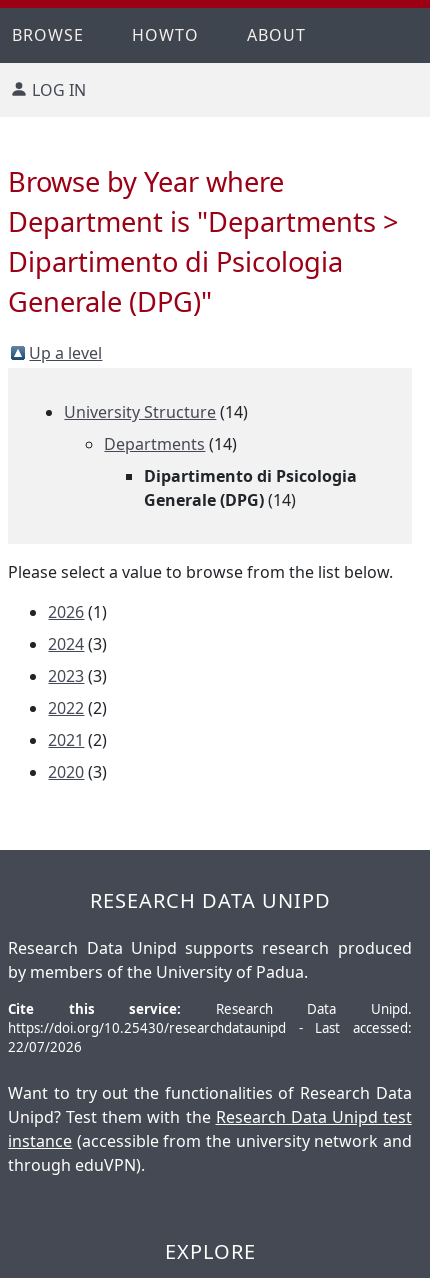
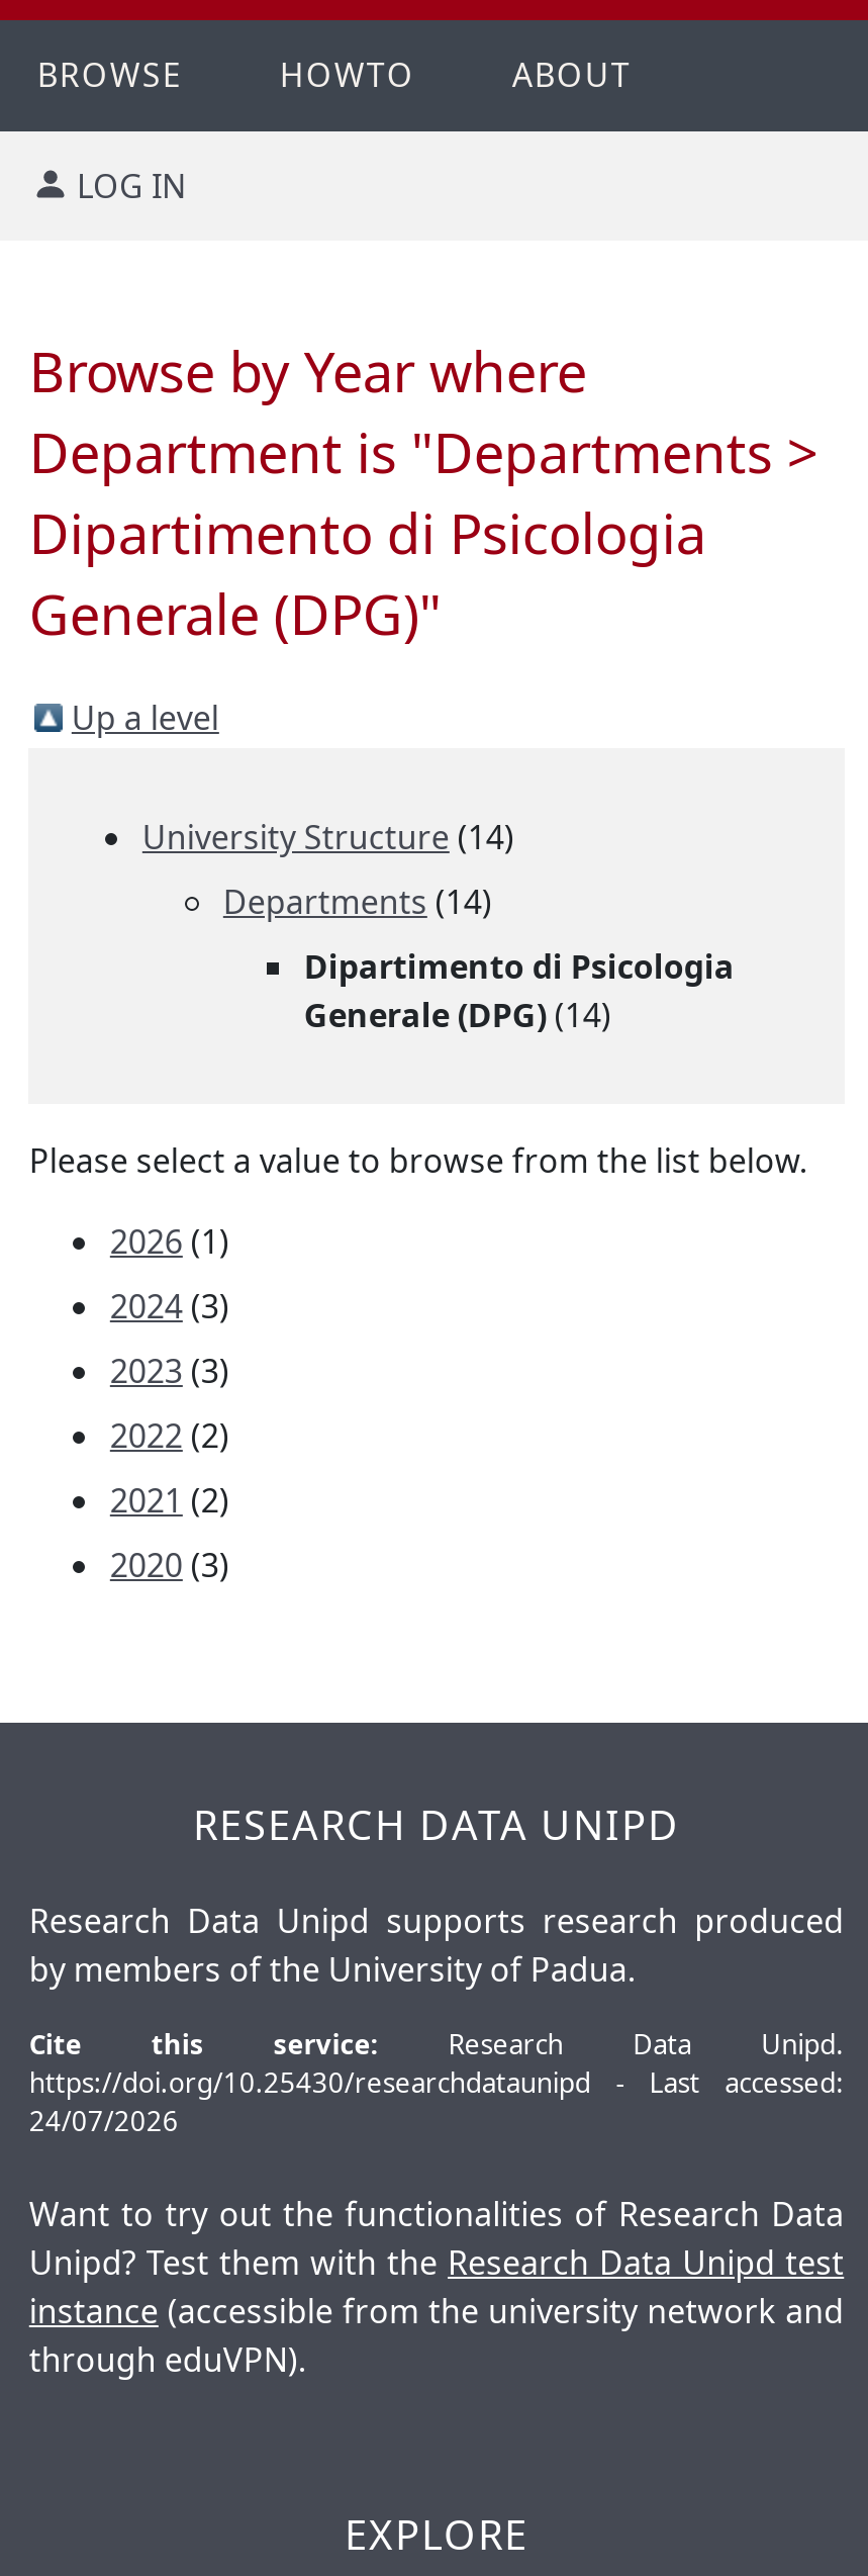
[8,1038,82,1056] 22/07/2026 -> [29,2103,179,2139] 24/07/2026

